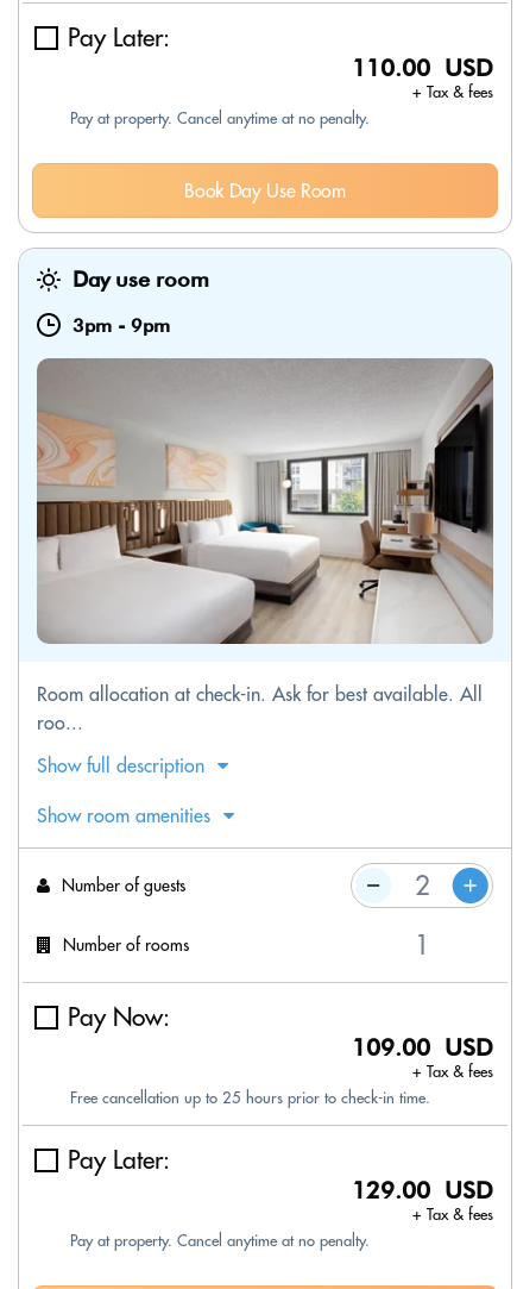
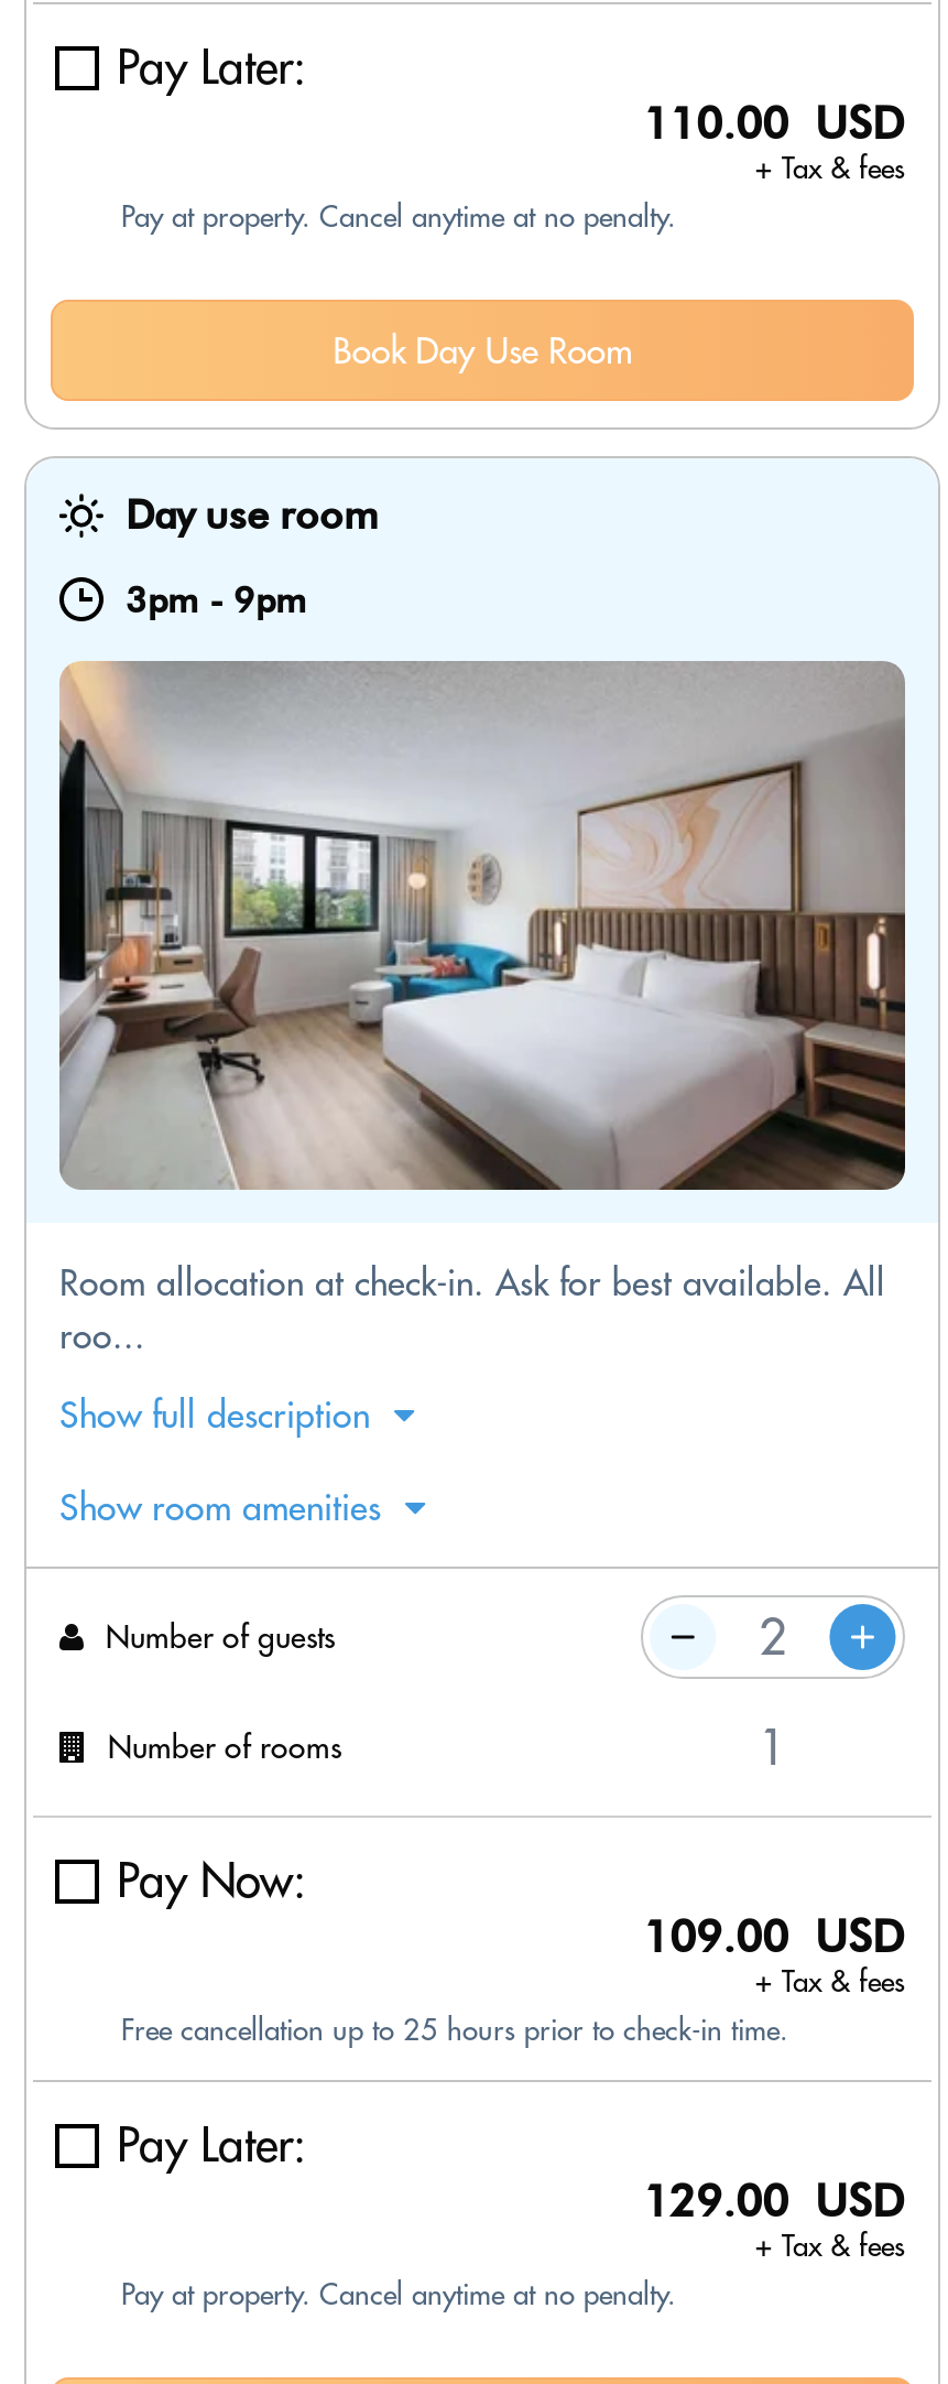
[36,358,494,644] [image] -> [57,661,907,1192] [image]

